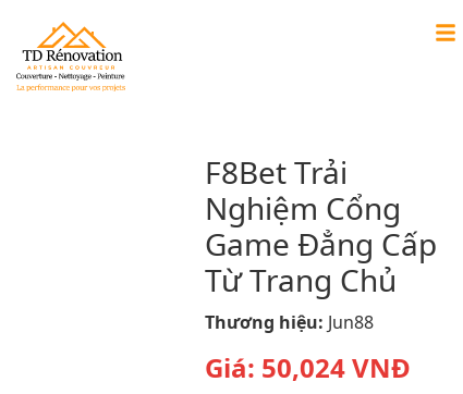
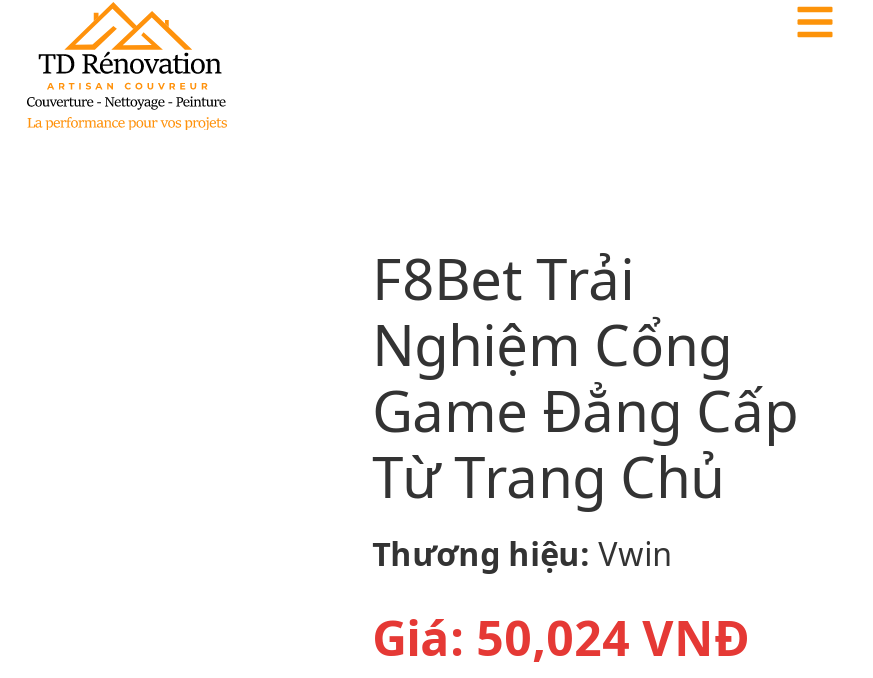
[204,310,373,334] Thương hiệu: Jun88 -> [372,531,672,575] Thương hiệu: Vwin

